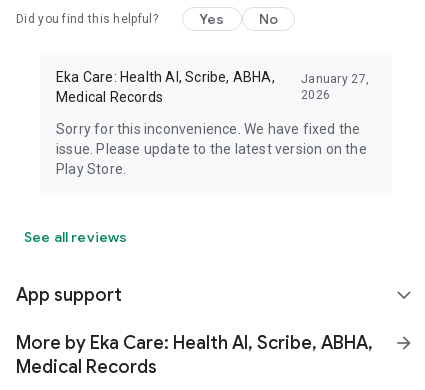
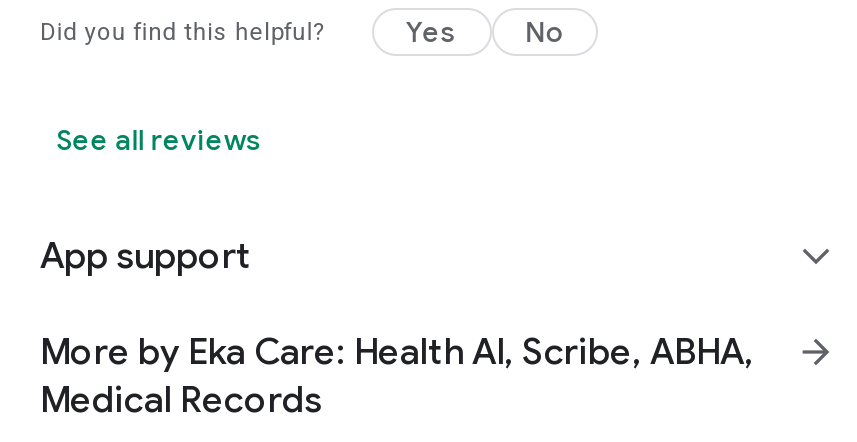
[56,69,275,105] Eka Care: Health AI, Scribe, ABHA, | Medical Records -> none
[56,72,369,177] January 27, | 2026 | Sorry for this inconvenience. We have fixed the | issue. Please update to the latest version on the | Play Store. -> none

